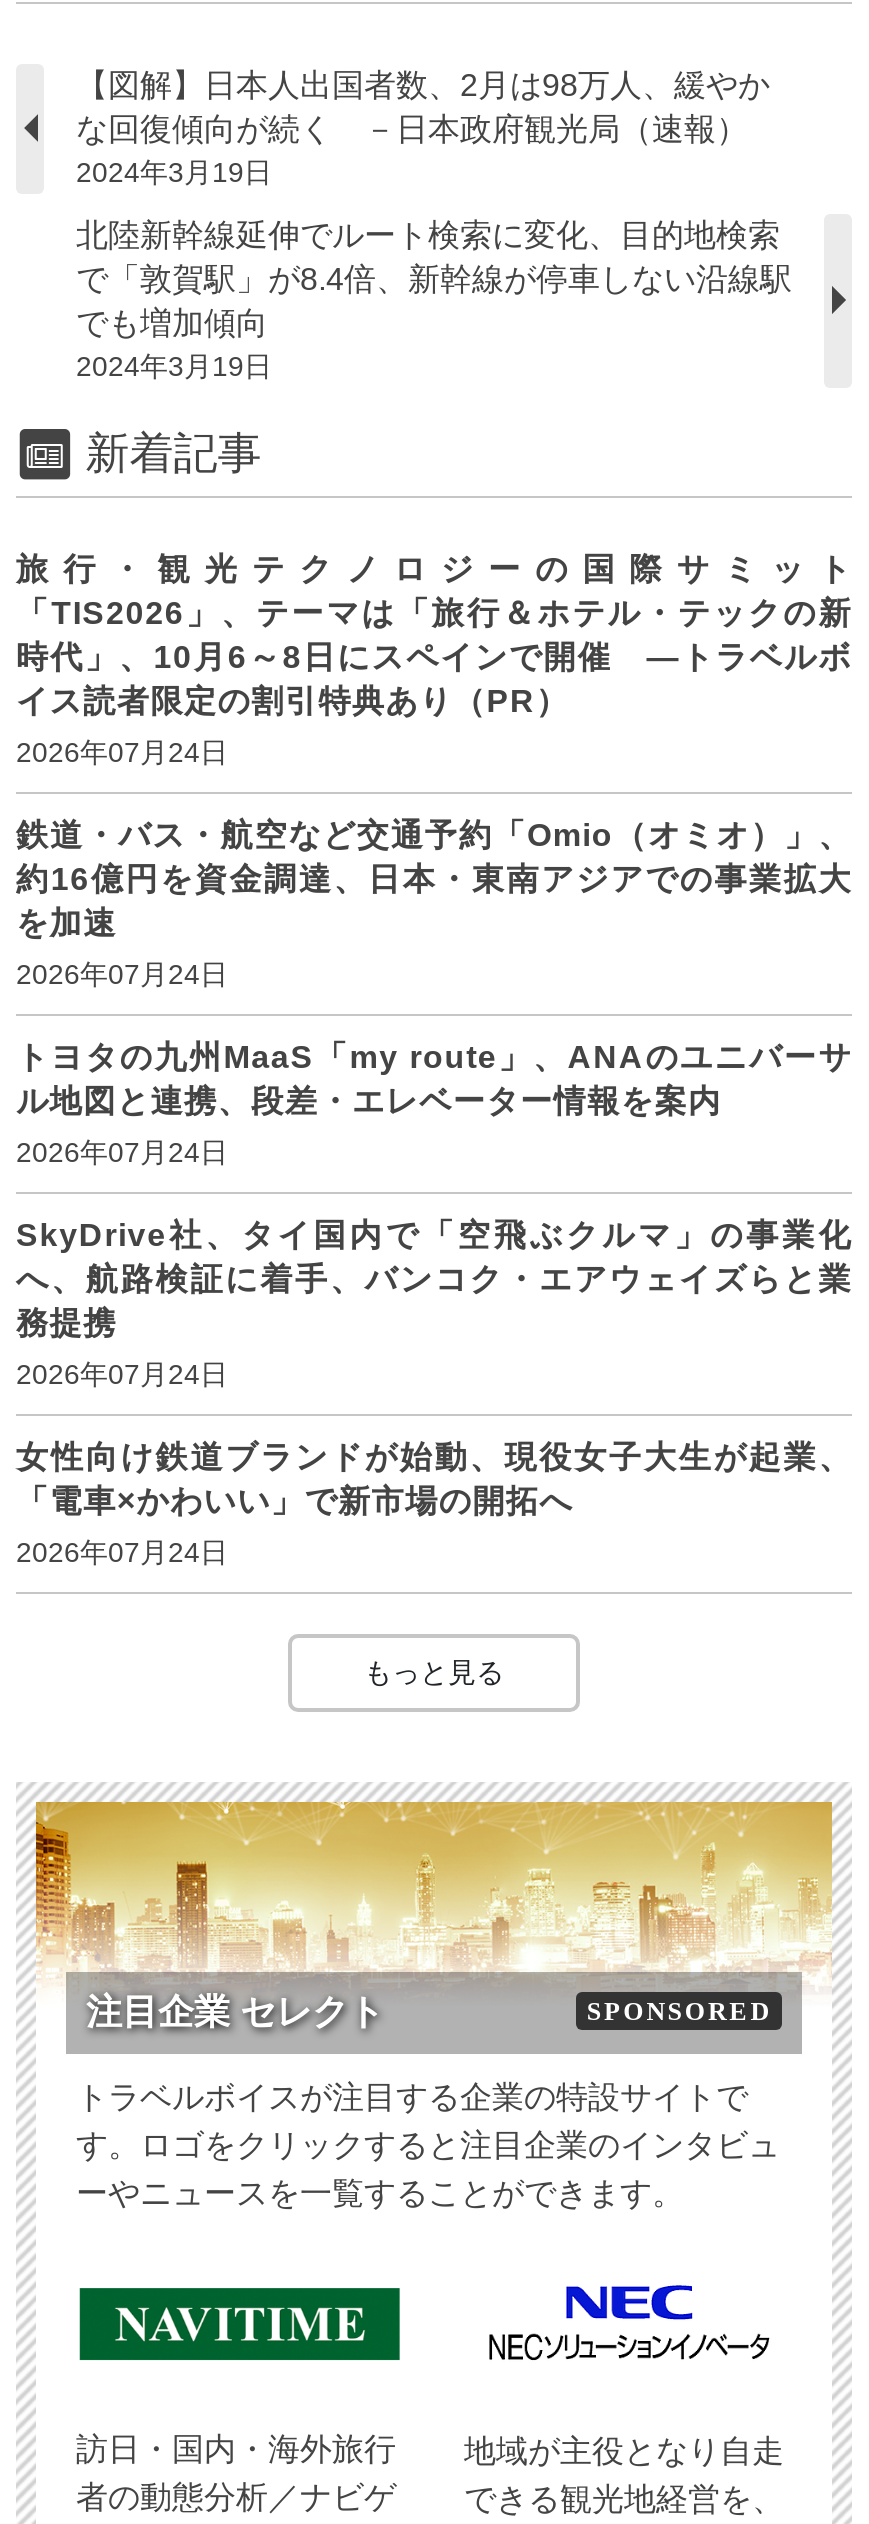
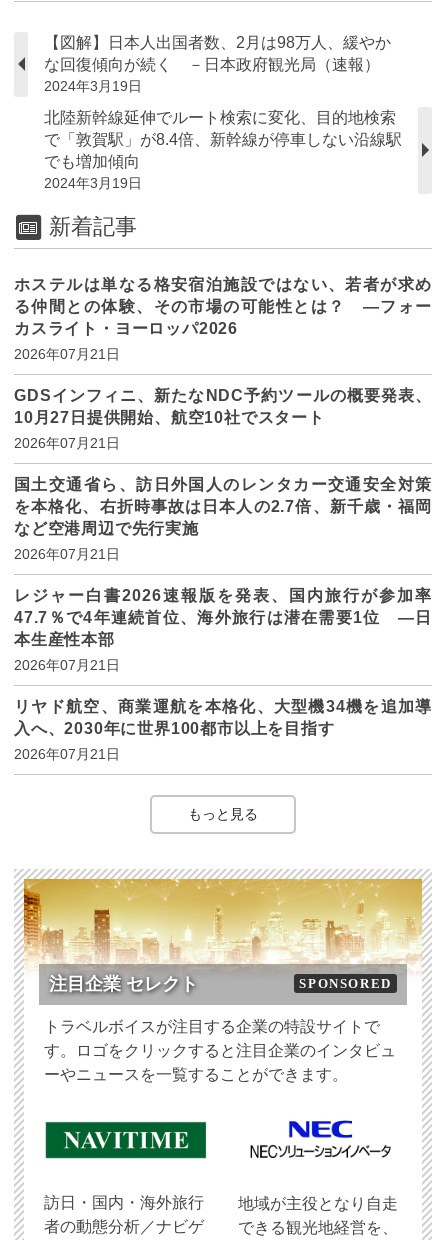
[16,551,852,717] 旅行・観光テクノロジーの国際サミット | 「TIS2026」、テーマは「旅行＆ホテル・テックの新 | 時代」、10月6～8日にスペインで開催 ―トラベルボ | イス読者限定の割引特典あり（PR） -> [14,275,432,336] ホステルは単なる格安宿泊施設ではない、若者が求め | る仲間との体験、その市場の可能性とは？ ―フォー | カスライト・ヨーロッパ2026
[16,735,228,767] 2026年07月24日 -> [14,345,120,361] 2026年07月21日
[16,817,852,939] 鉄道・バス・航空など交通予約「Omio（オミオ）」、 | 約16億円を資金調達、日本・東南アジアでの事業拡大 | を加速 -> [14,386,432,425] GDSインフィニ、新たなNDC予約ツールの概要発表、 | 10月27日提供開始、航空10社でスタート
[16,957,228,989] 2026年07月24日 -> [14,434,120,450] 2026年07月21日
[16,1039,852,1117] トヨタの九州MaaS「my route」、ANAのユニバーサ | ル地図と連携、段差・エレベーター情報を案内 -> [14,475,432,536] 国土交通省ら、訪日外国人のレンタカー交通安全対策 | を本格化、右折時事故は日本人の2.7倍、新千歳・福岡 | など空港周辺で先行実施
[16,1135,228,1167] 2026年07月24日 -> [14,545,120,561] 2026年07月21日
[16,1217,852,1339] SkyDrive社、タイ国内で「空飛ぶクルマ」の事業化 | へ、航路検証に着手、バンコク・エアウェイズらと業 | 務提携 -> [14,586,432,647] レジャー白書2026速報版を発表、国内旅行が参加率 | 47.7％で4年連続首位、海外旅行は潜在需要1位 ―日 | 本生産性本部
[16,1357,228,1389] 2026年07月24日 -> [14,656,120,672] 2026年07月21日
[16,1439,852,1517] 女性向け鉄道ブランドが始動、現役女子大生が起業、 | 「電車×かわいい」で新市場の開拓へ -> [14,697,432,736] リヤド航空、商業運航を本格化、大型機34機を追加導 | 入へ、2030年に世界100都市以上を目指す
[16,1535,228,1567] 2026年07月24日 -> [14,745,120,761] 2026年07月21日

